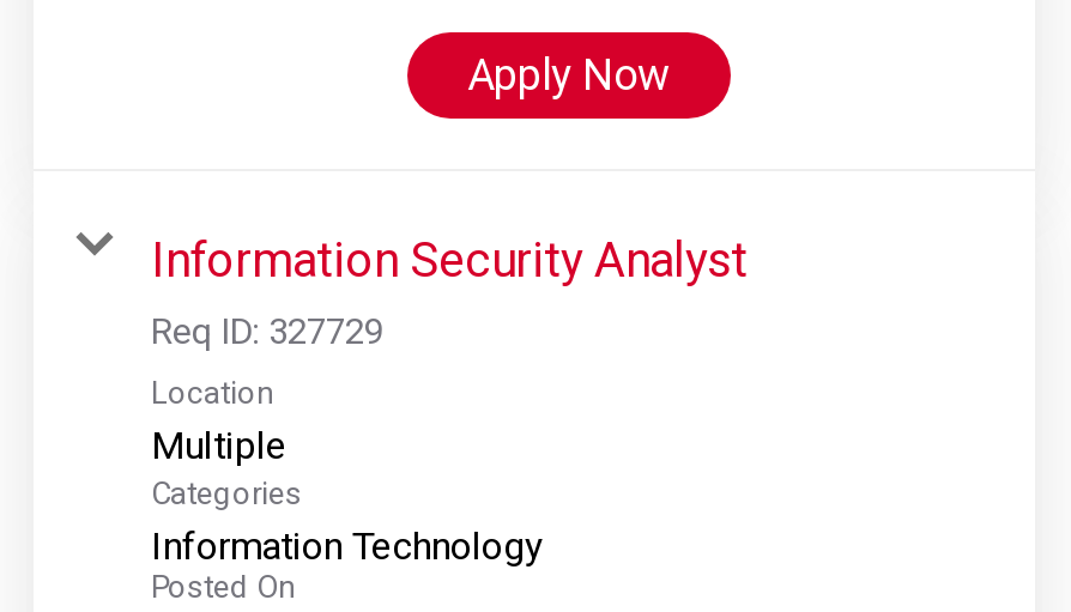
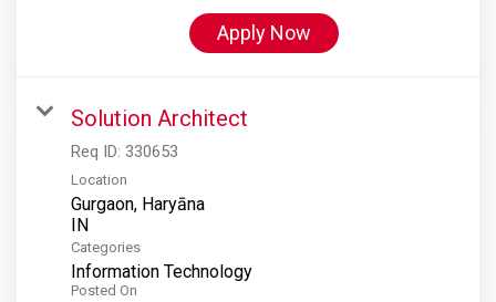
[151,230,748,353] Information Security Analyst | Req ID: 327729 -> [71,105,248,161] Solution Architect | Req ID: 330653
[151,422,288,468] Multiple -> [71,193,205,214] Gurgaon, Haryāna

